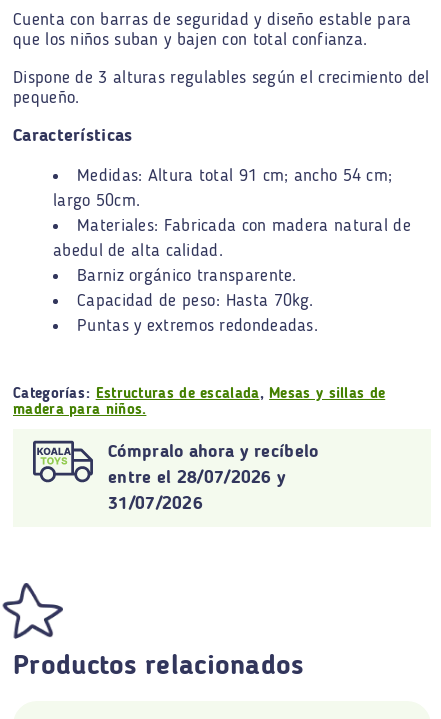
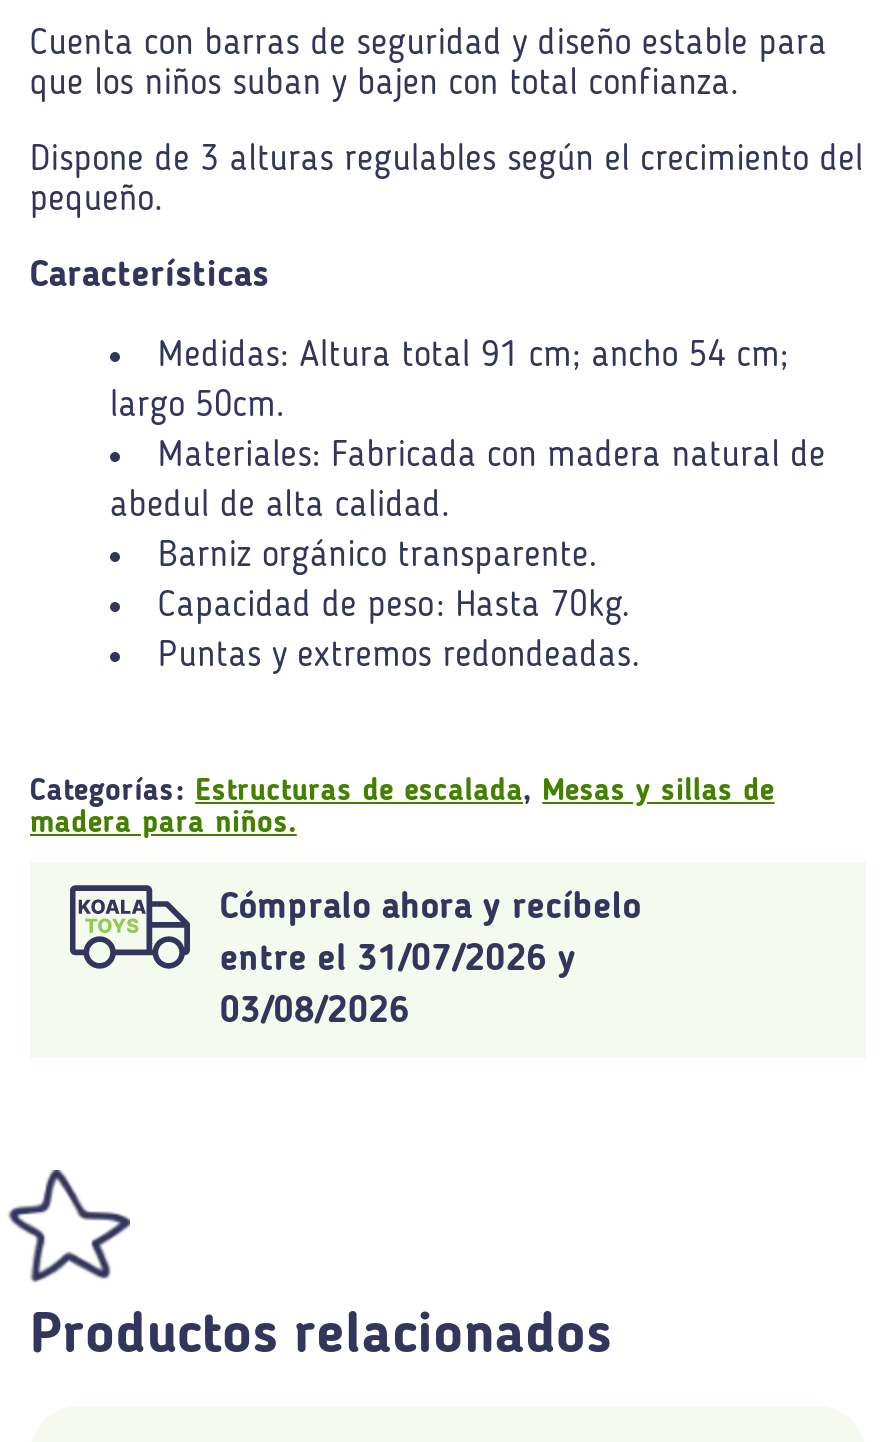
[108,469,286,487] entre el 28/07/2026 y -> [220,942,577,978] entre el 31/07/2026 y
[108,495,203,513] 31/07/2026 -> [220,994,410,1030] 03/08/2026

